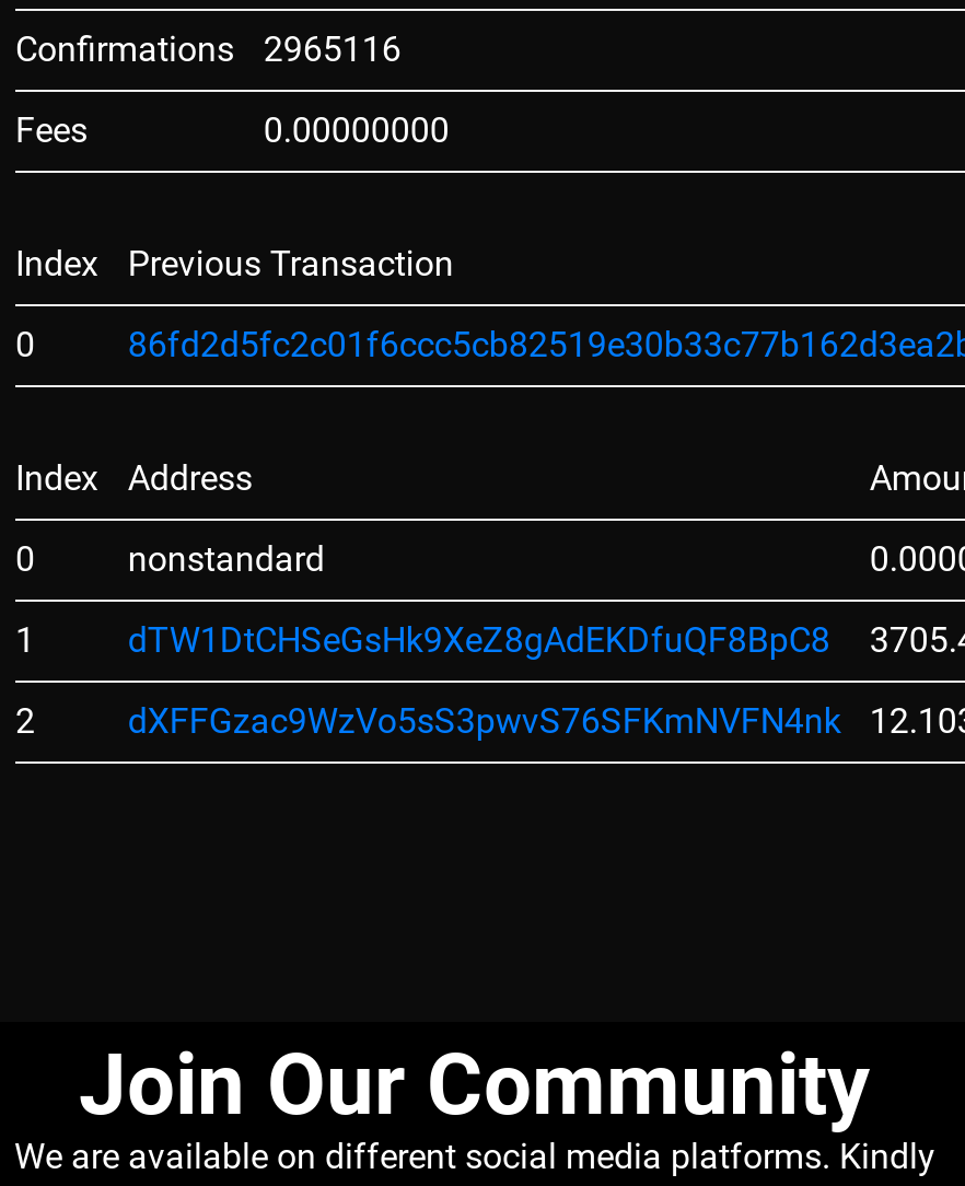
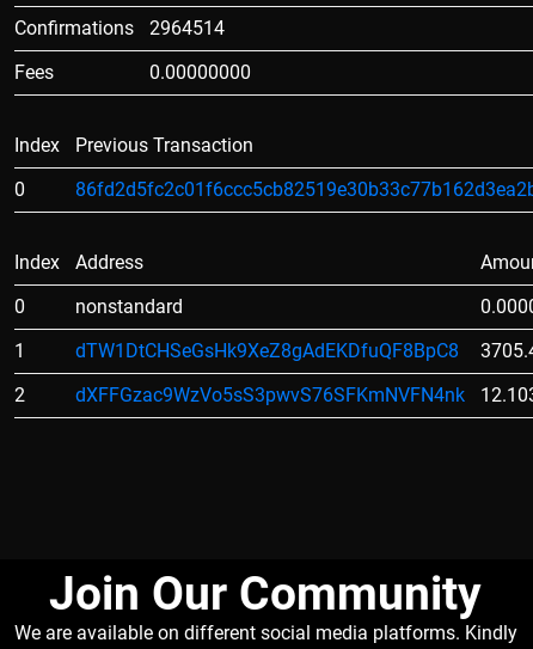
[15,29,401,70] Confirmations 2965116 -> [14,17,225,40] Confirmations 2964514

